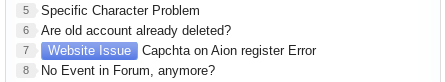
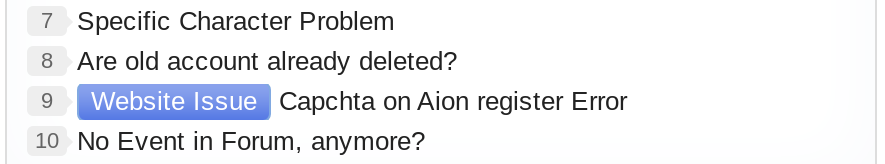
[23,3,200,18] 5 Specific Character Problem -> [41,7,395,37] 7 Specific Character Problem
[23,23,231,38] 6 Are old account already deleted? -> [41,47,457,77] 8 Are old account already deleted?
[23,43,316,58] 7 Website Issue Capchta on Aion register Error -> [41,87,627,117] 9 Website Issue Capchta on Aion register Error
[23,63,215,78] 8 No Event in Forum, anymore? -> [35,127,425,157] 10 No Event in Forum, anymore?

